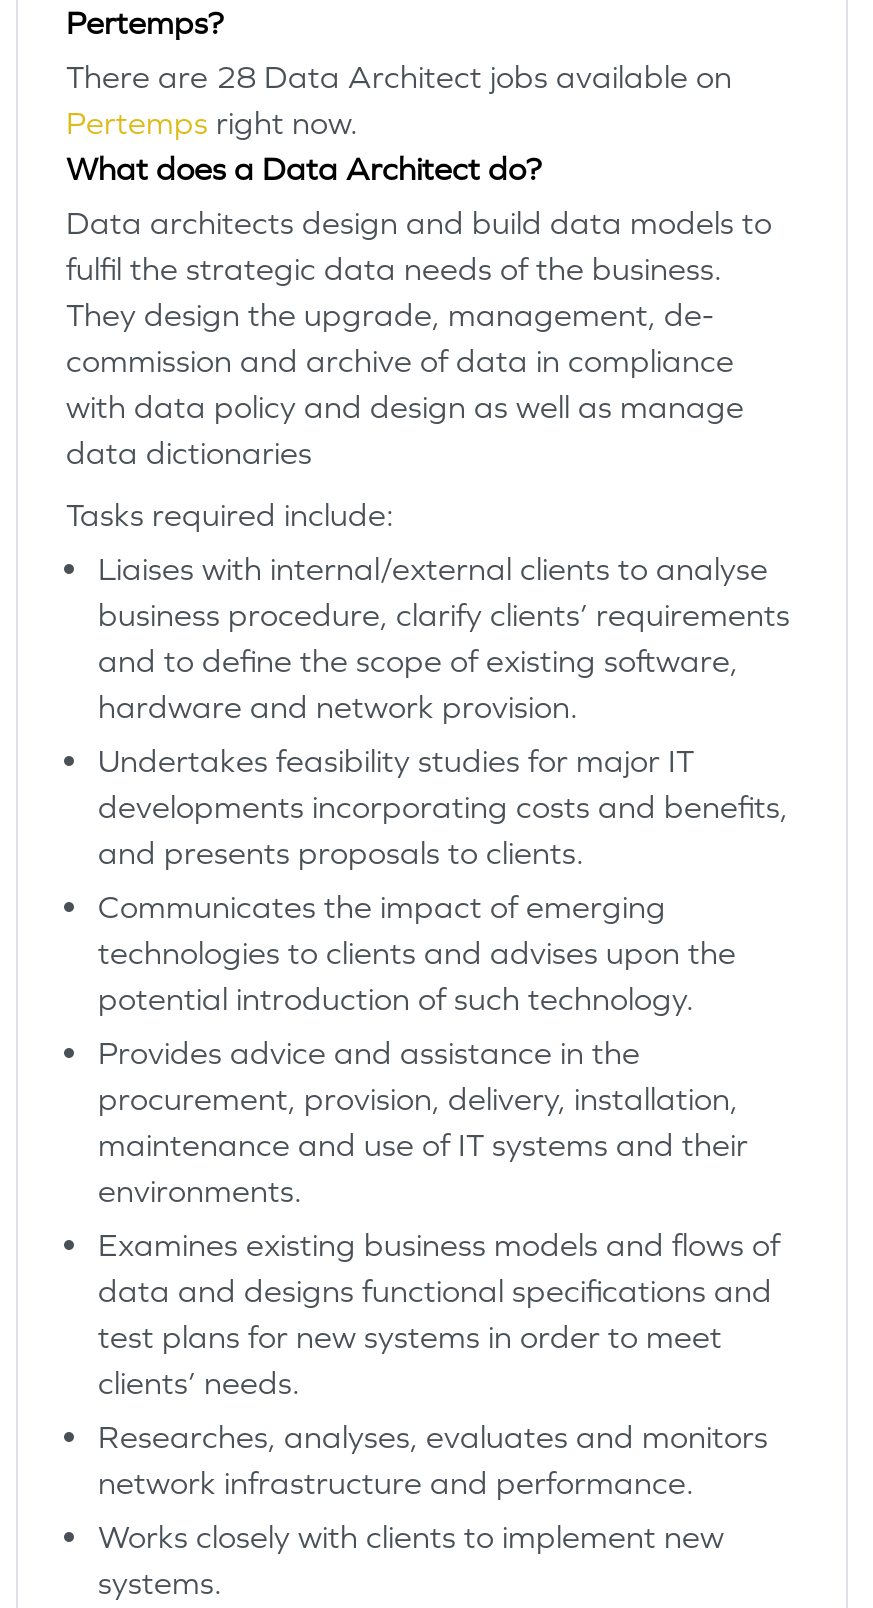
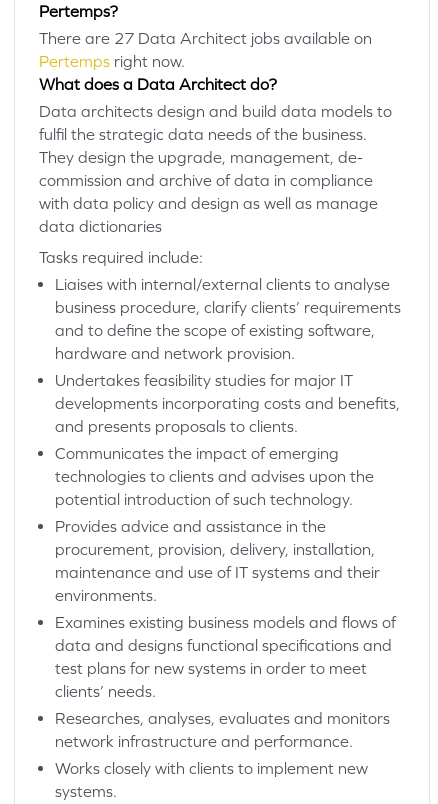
[66,58,732,96] There are 28 Data Architect jobs available on -> [39,29,372,48] There are 27 Data Architect jobs available on

